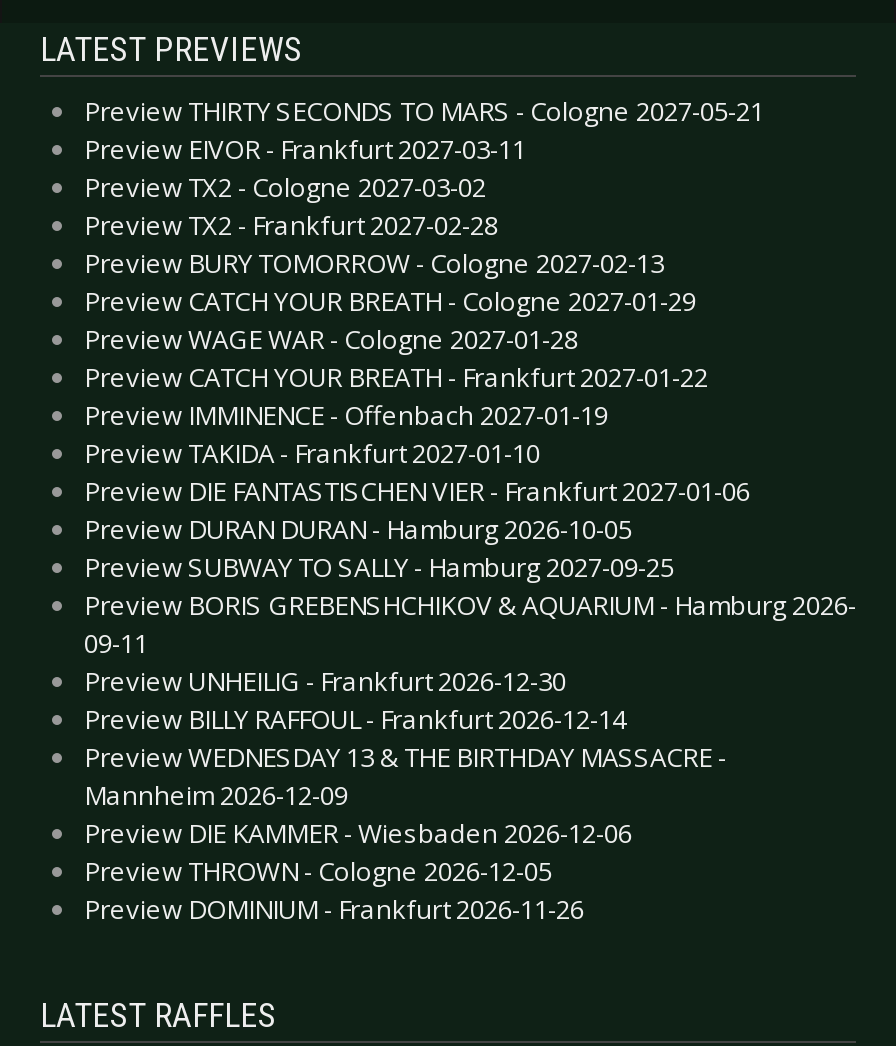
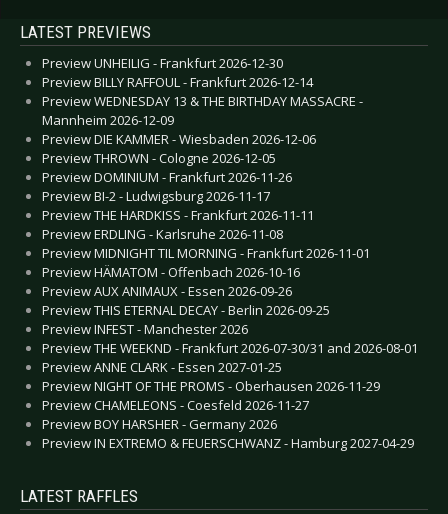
[84,93,856,661] Preview THIRTY SECONDS TO MARS - Cologne 2027-05-21 | Preview EIVOR - Frankfurt 2027-03-11 | Preview TX2 - Cologne 2027-03-02 | Preview TX2 - Frankfurt 2027-02-28 | Preview BURY TOMORROW - Cologne 2027-02-13 | Preview CATCH YOUR BREATH - Cologne 2027-01-29 | Preview WAGE WAR - Cologne 2027-01-28 | Preview CATCH YOUR BREATH - Frankfurt 2027-01-22 | Preview IMMINENCE - Offenbach 2027-01-19 | Preview TAKIDA - Frankfurt 2027-01-10 | Preview DIE FANTASTISCHEN VIER - Frankfurt 2027-01-06 | Preview DURAN DURAN - Hamburg 2026-10-05 | Preview SUBWAY TO SALLY - Hamburg 2027-09-25 | Preview BORIS GREBENSHCHIKOV & AQUARIUM - Hamburg 2026- | 09-11 -> none
moved [84,663,726,927] -> [42,54,363,186]: Preview UNHEILIG - Frankfurt 2026-12-30 | Preview BILLY RAFFOUL - Frankfurt 2026-12-14 | Preview WEDNESDAY 13 & THE BIRTHDAY MASSACRE - | Mannheim 2026-12-09 | Preview DIE KAMMER - Wiesbaden 2026-12-06 | Preview THROWN - Cologne 2026-12-05 | Preview DOMINIUM - Frankfurt 2026-11-26
none -> [42,187,418,452] Preview BI-2 - Ludwigsburg 2026-11-17 | Preview THE HARDKISS - Frankfurt 2026-11-11 | Preview ERDLING - Karlsruhe 2026-11-08 | Preview MIDNIGHT TIL MORNING - Frankfurt 2026-11-01 | Preview HÄMATOM - Offenbach 2026-10-16 | Preview AUX ANIMAUX - Essen 2026-09-26 | Preview THIS ETERNAL DECAY - Berlin 2026-09-25 | Preview INFEST - Manchester 2026 | Preview THE WEEKND - Frankfurt 2026-07-30/31 and 2026-08-01 | Preview ANNE CLARK - Essen 2027-01-25 | Preview NIGHT OF THE PROMS - Oberhausen 2026-11-29 | Preview CHAMELEONS - Coesfeld 2026-11-27 | Preview BOY HARSHER - Germany 2026 | Preview IN EXTREMO & FEUERSCHWANZ - Hamburg 2027-04-29

